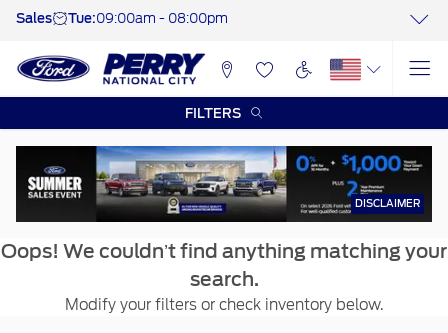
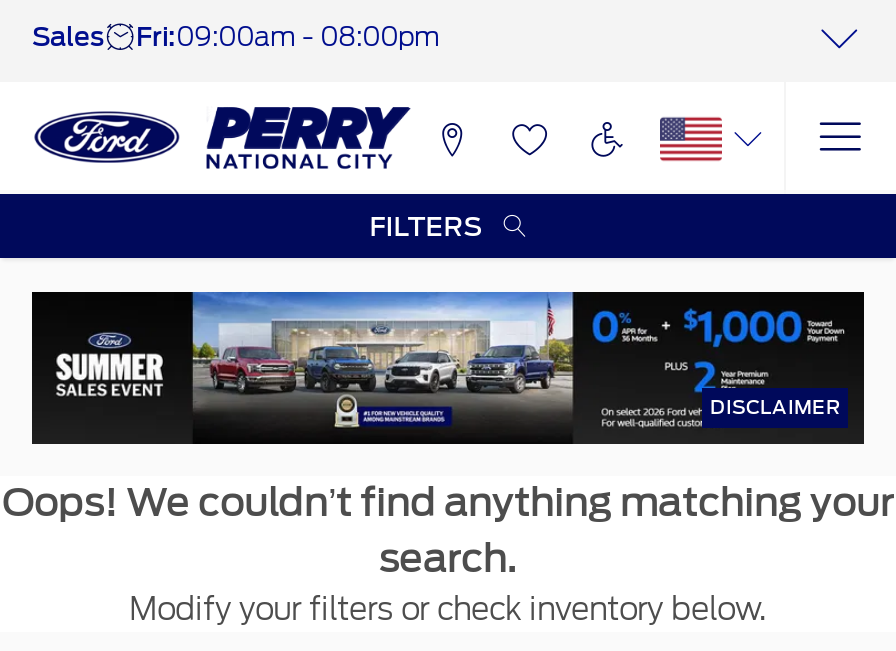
[16,11,228,26] Sales Tue:09:00am - 08:00pm -> [32,22,440,52] Sales Fri:09:00am - 08:00pm

